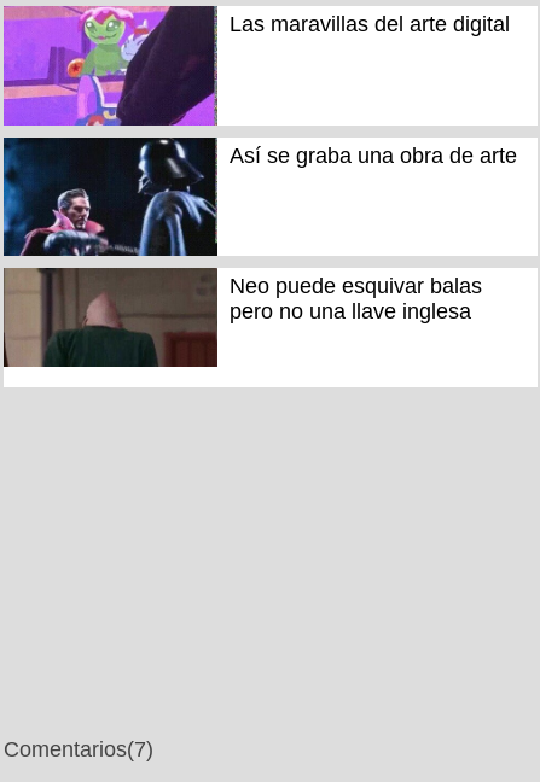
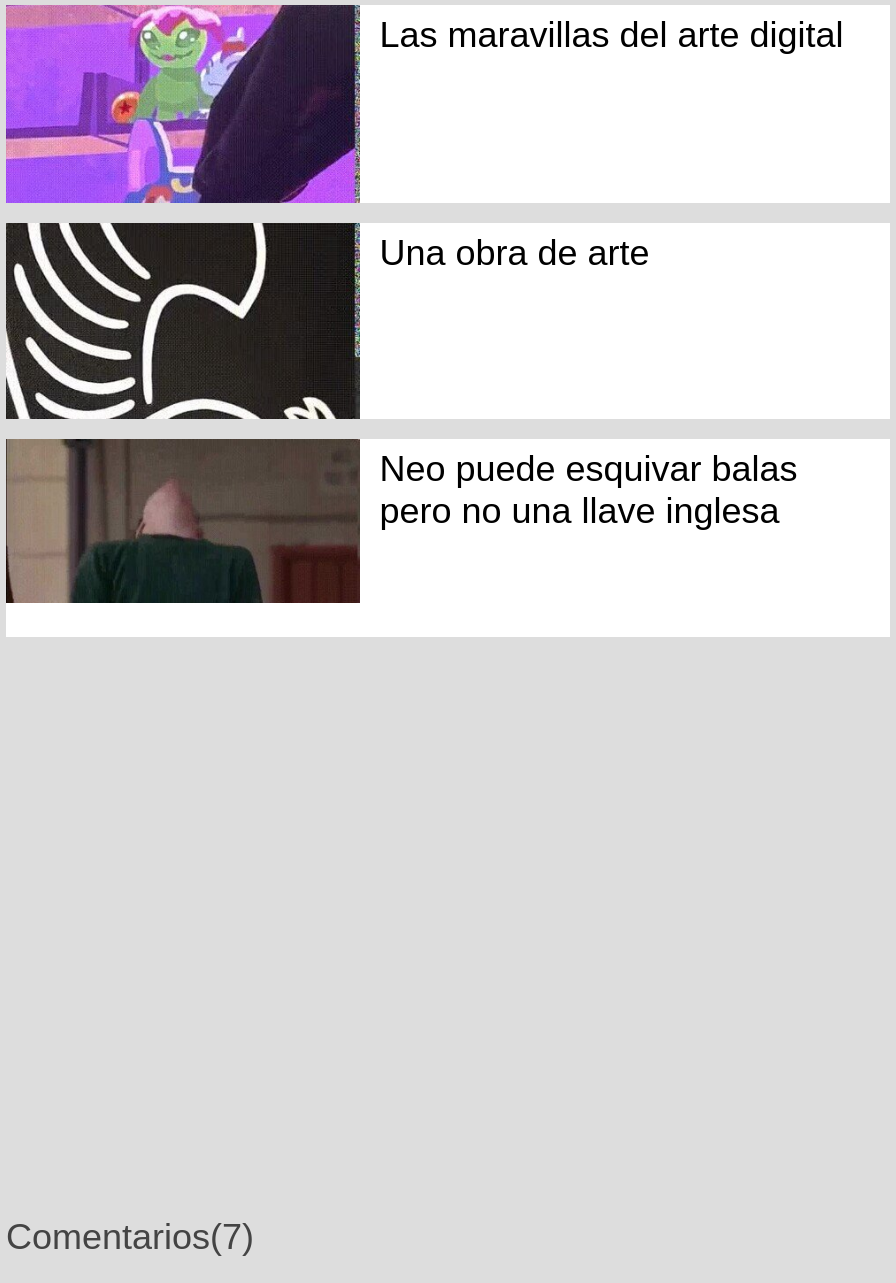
[4,136,517,257] [image] | Así se graba una obra de arte -> [6,223,650,421] [image] | Una obra de arte

